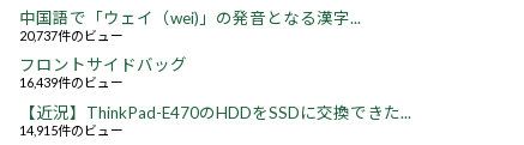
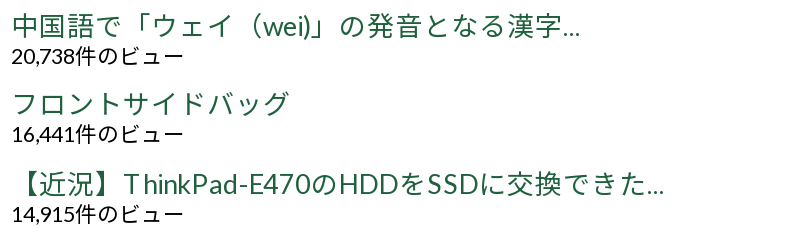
[19,28,124,43] 20,737件のビュー -> [11,42,185,68] 20,738件のビュー
[19,75,124,90] 16,439件のビュー -> [11,121,185,147] 16,441件のビュー

